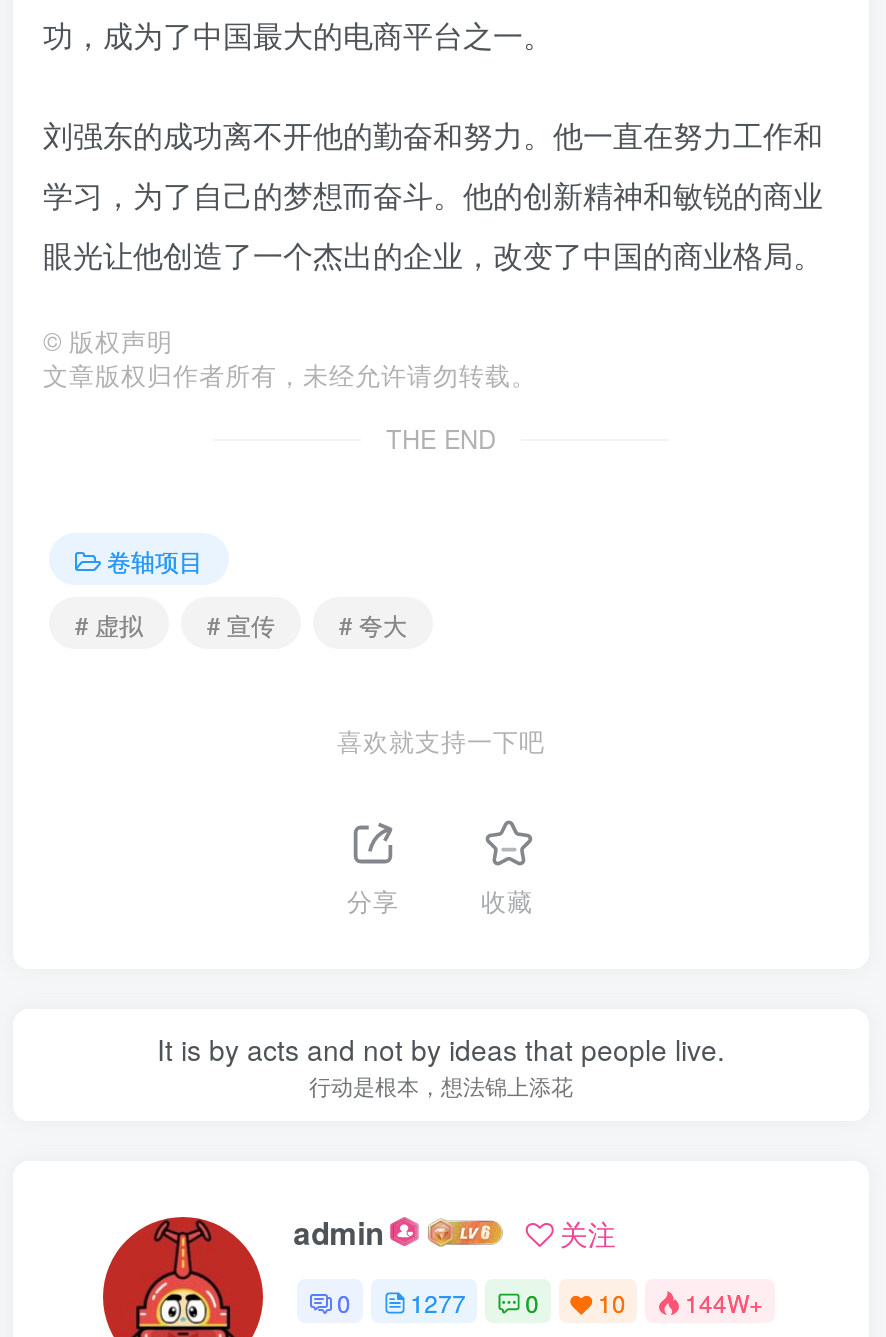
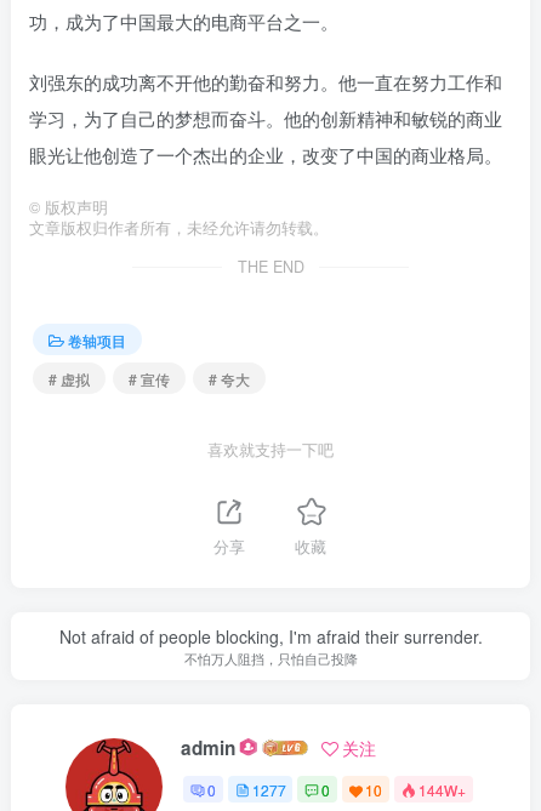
[157,1029,725,1101] It is by acts and not by ideas that people live. | 行动是根本，想法锦上添花 -> [59,624,482,668] Not afraid of people blocking, I'm afraid their surrender. | 不怕万人阻挡，只怕自己投降

